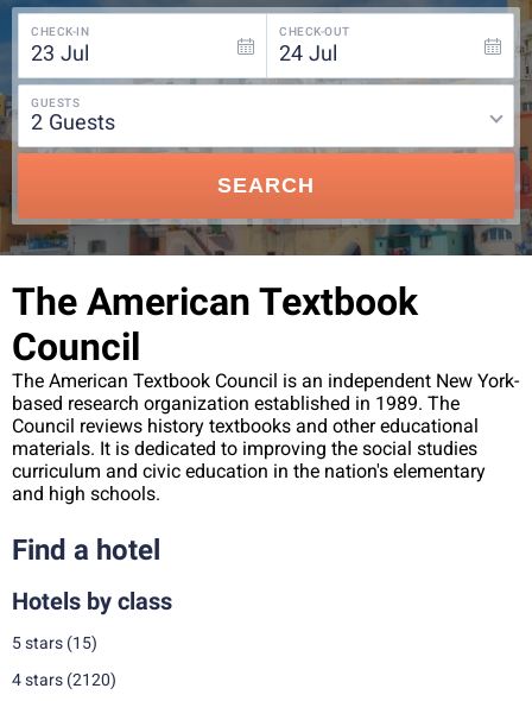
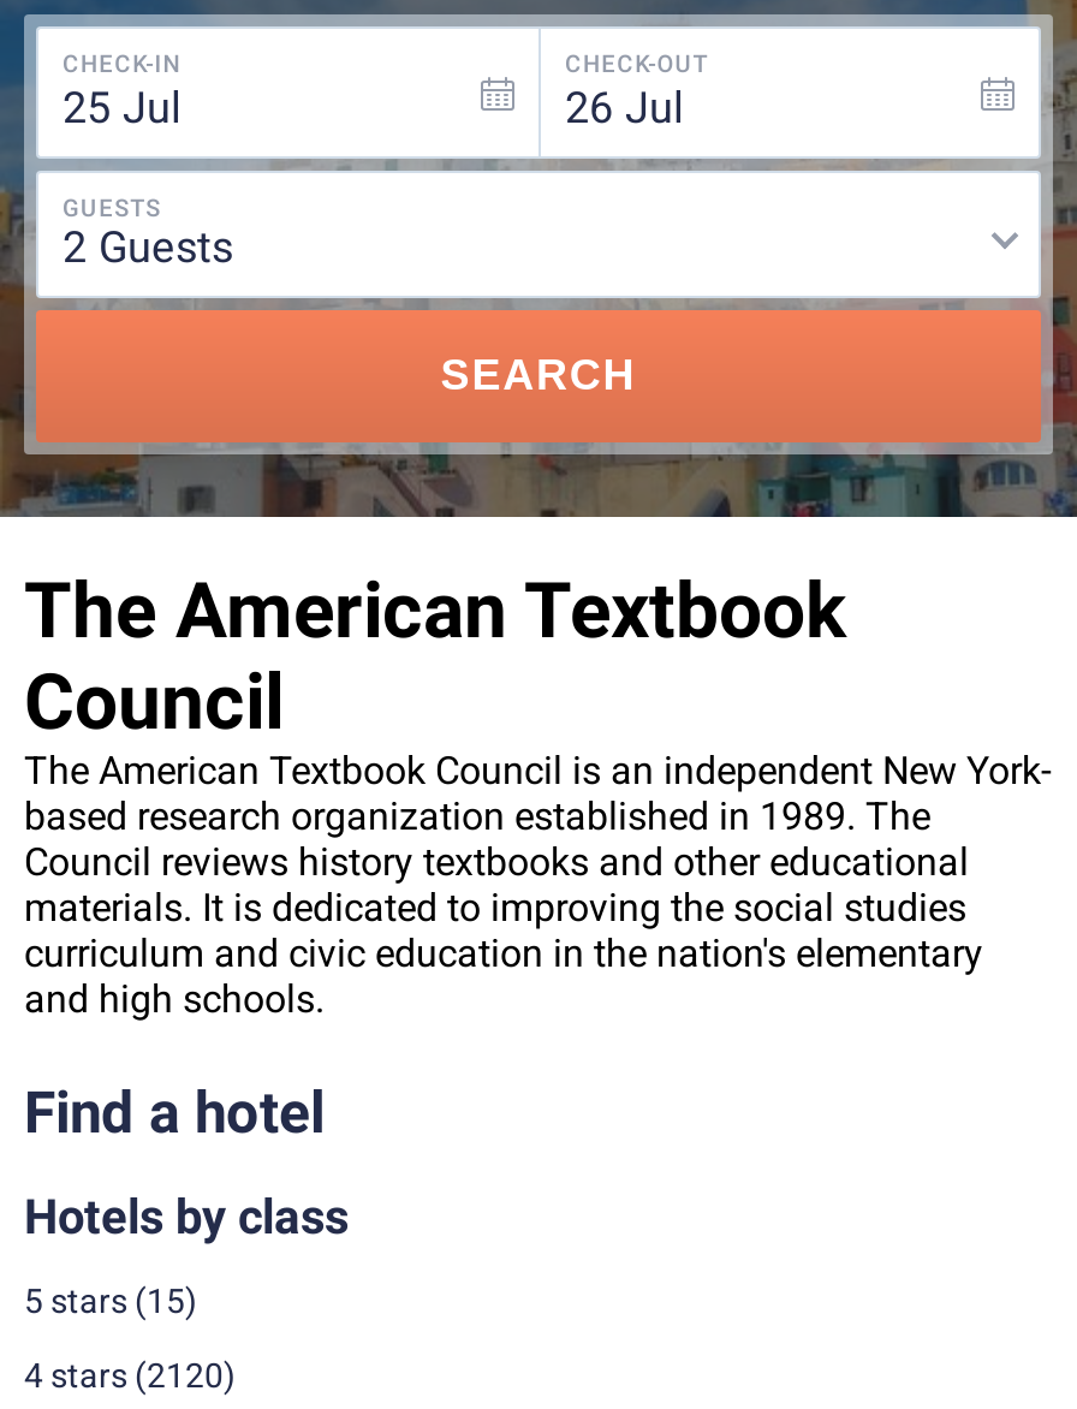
[31,40,89,65] 23 Jul -> [63,81,180,131] 25 Jul
[279,40,337,65] 24 Jul -> [565,81,683,131] 26 Jul

